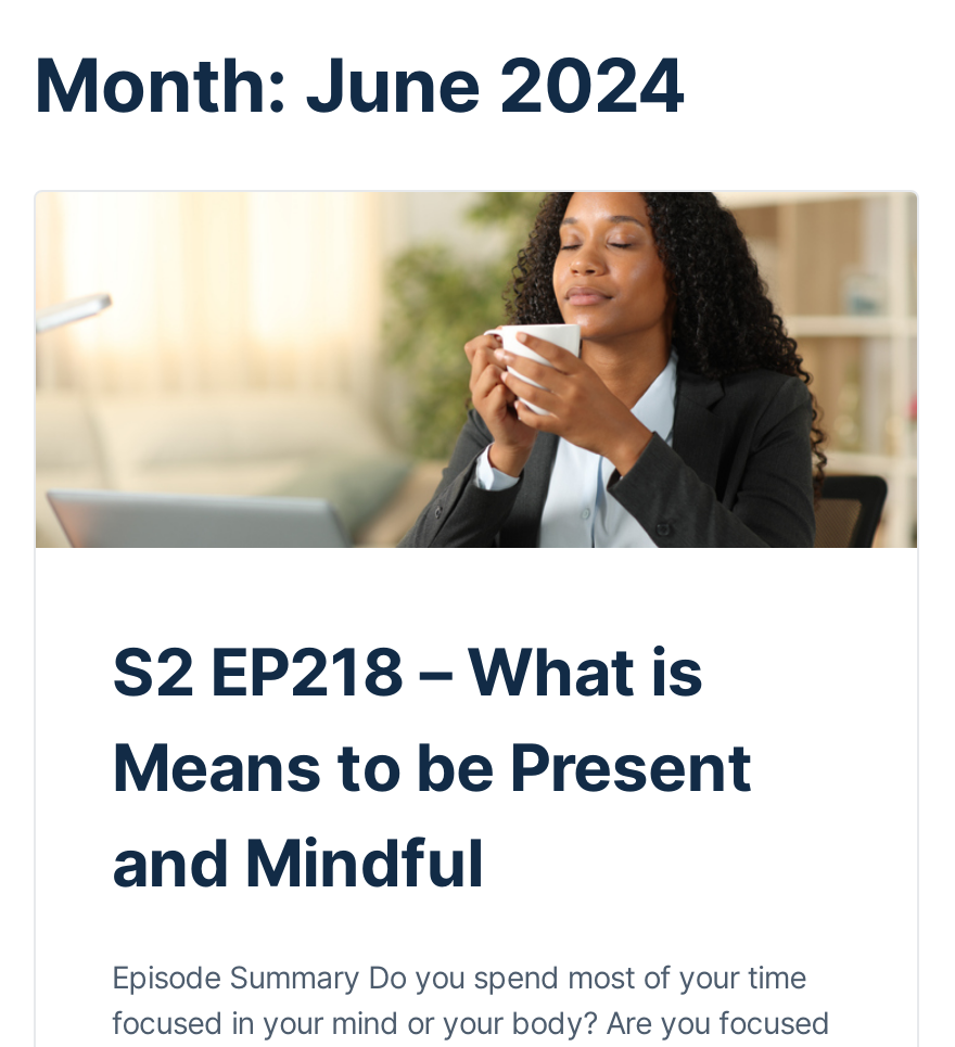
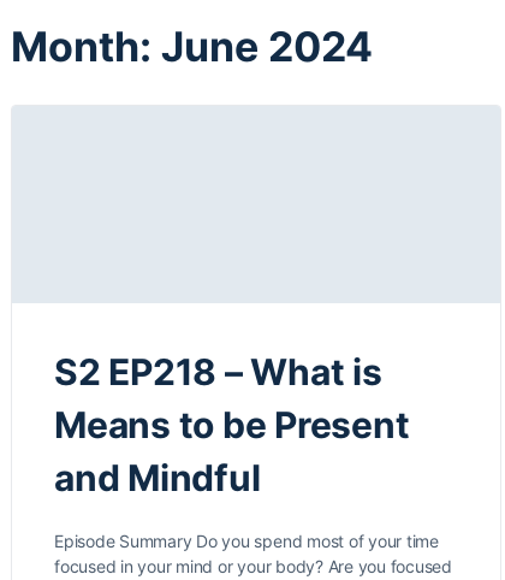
[34,190,919,550] [image] -> none

